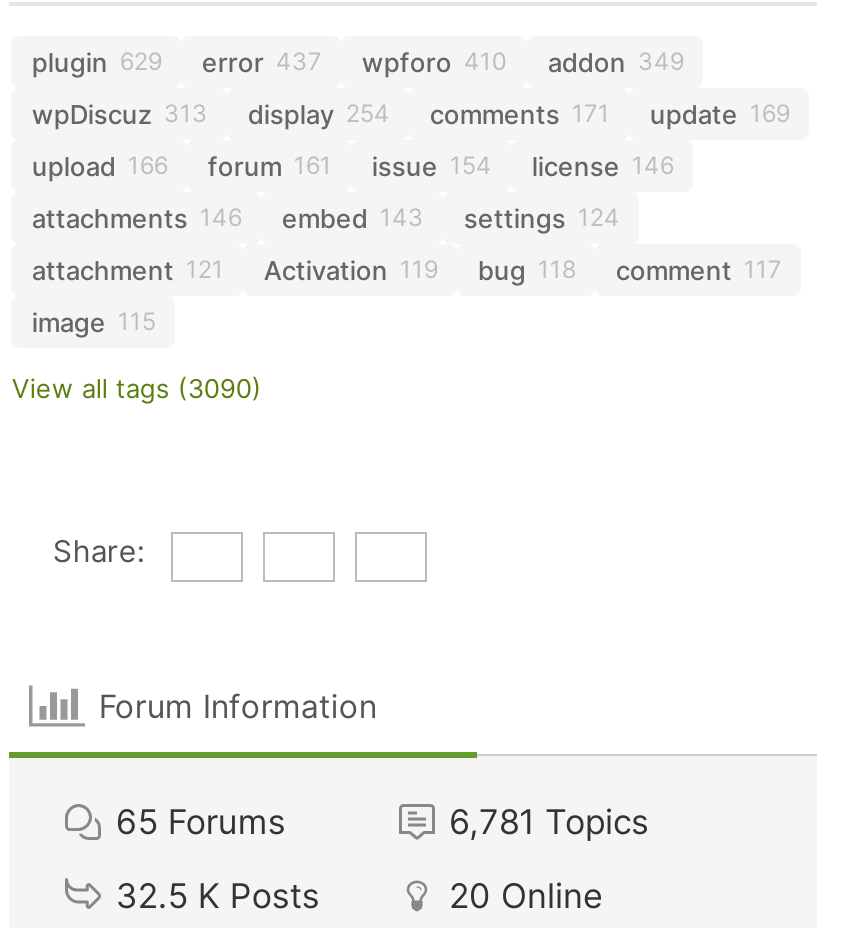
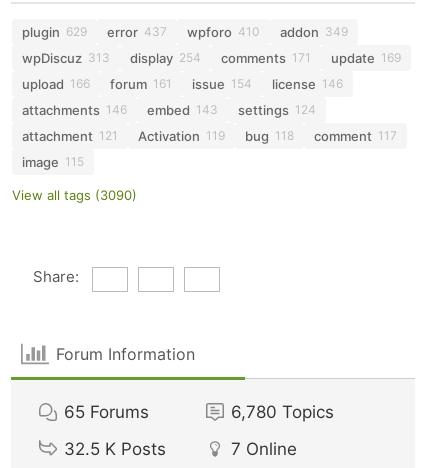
[449,801,649,841] 6,781 Topics -> [231,402,334,422] 6,780 Topics
[449,875,603,915] 20 Online -> [231,439,297,459] 7 Online

